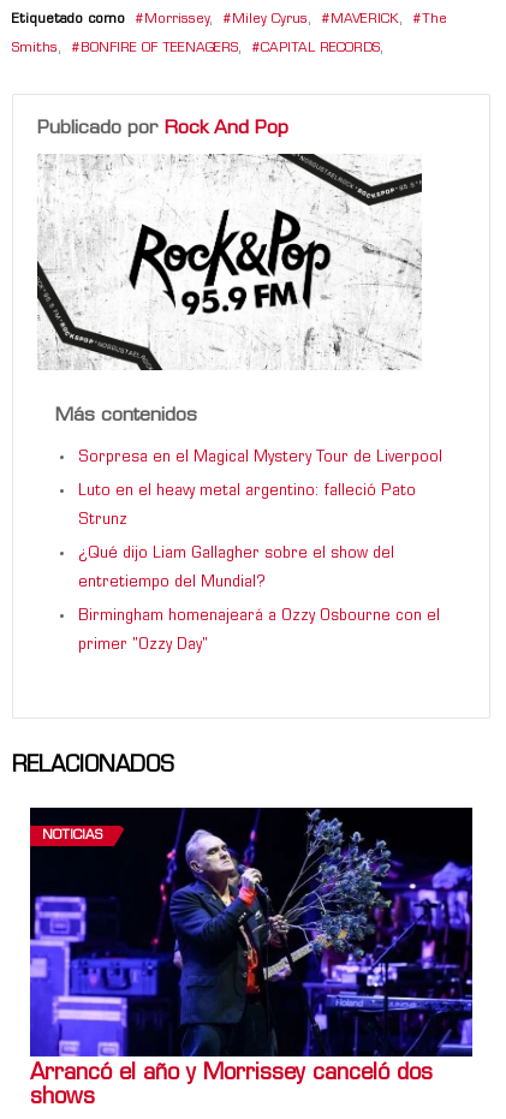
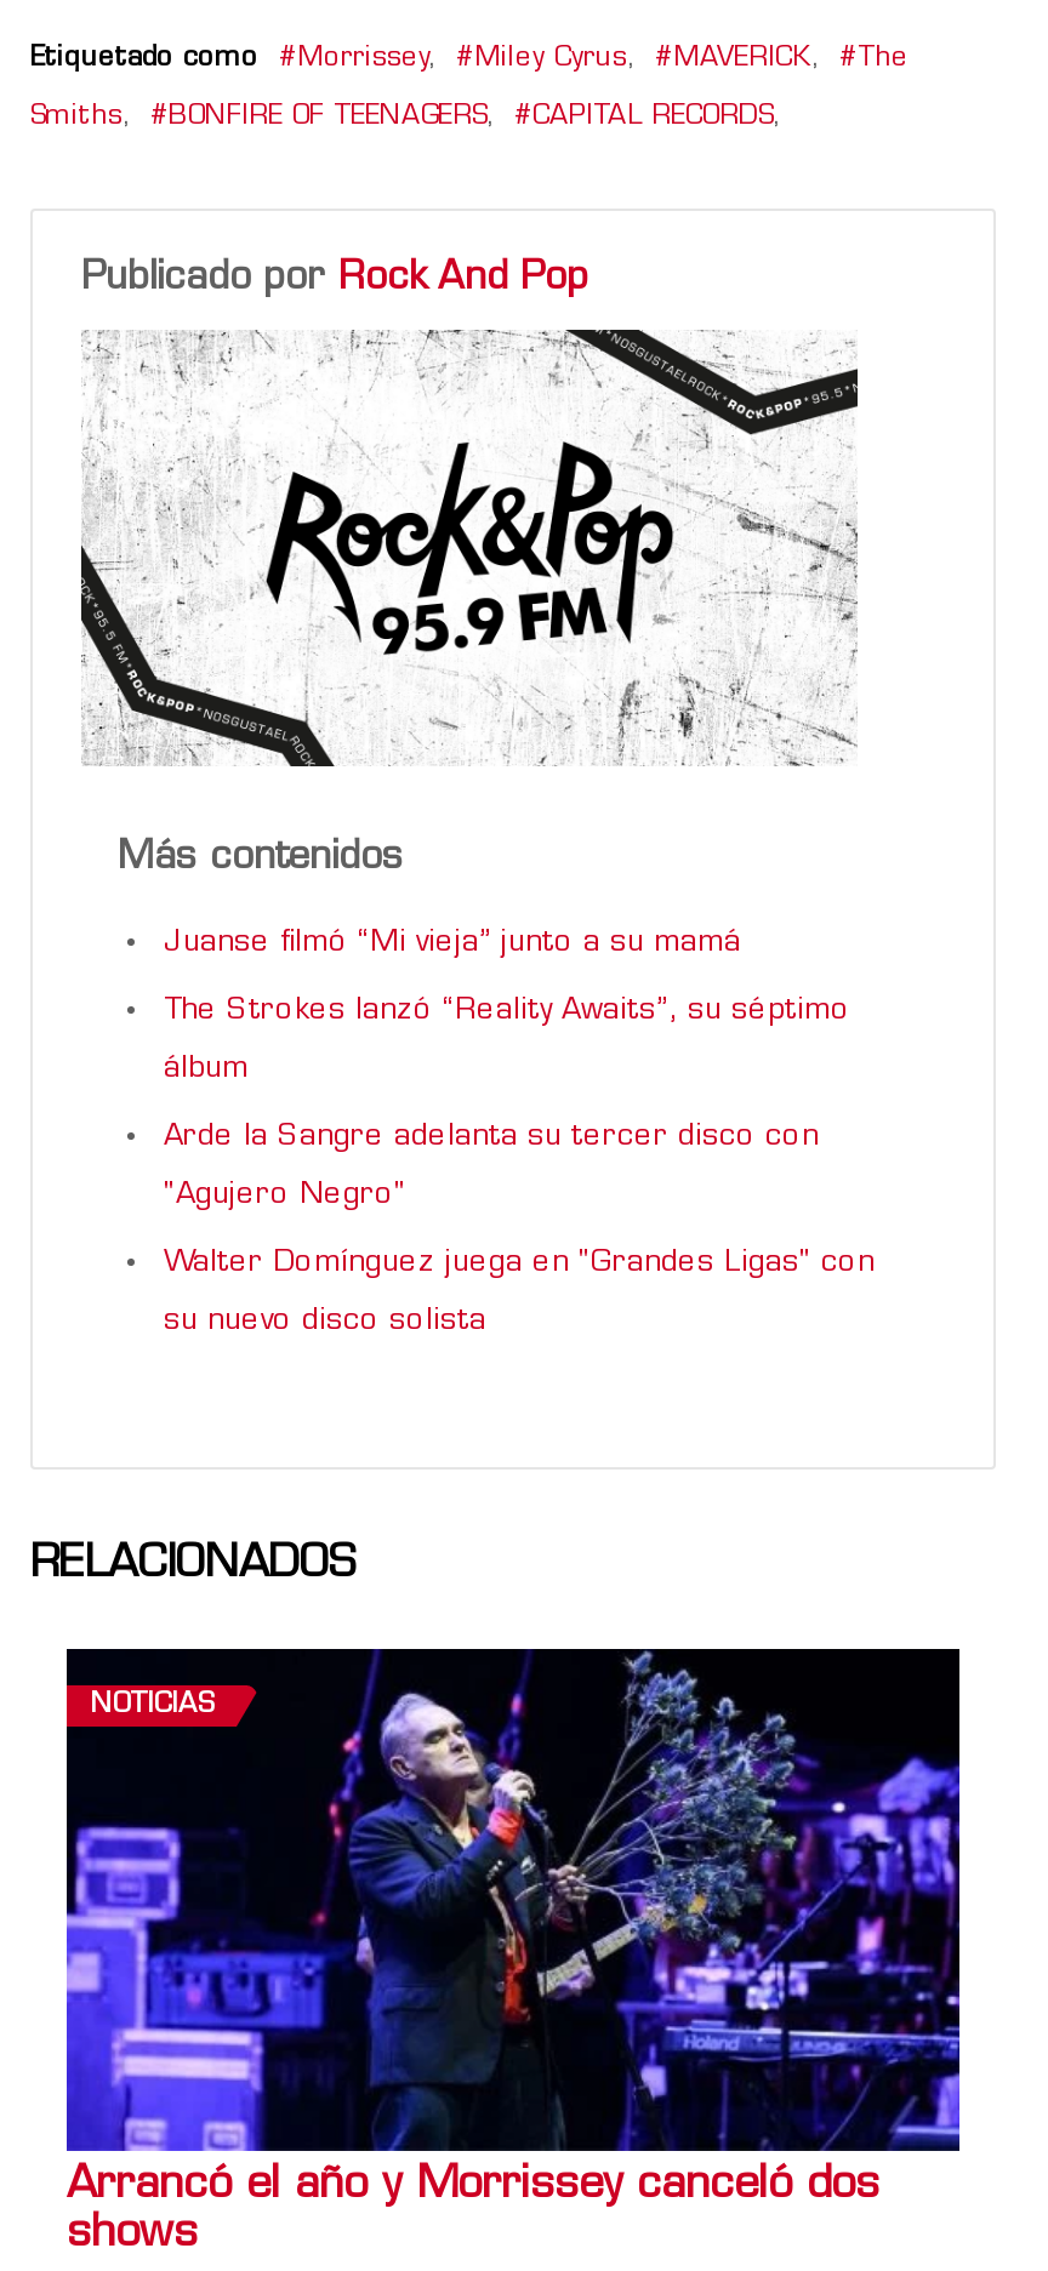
[78,451,442,465] Sorpresa en el Magical Mystery Tour de Liverpool -> [164,929,751,958] Juanse filmó “Mi vieja” junto a su mamá
[78,484,416,499] Luto en el heavy metal argentino: falleció Pato -> [164,996,850,1026] The Strokes lanzó “Reality Awaits”, su séptimo
[78,513,127,528] Strunz -> [164,1055,249,1084] álbum
[78,547,394,561] ¿Qué dijo Liam Gallagher sobre el show del -> [164,1123,819,1152] Arde la Sangre adelanta su tercer disco con
[78,576,266,590] entretiempo del Mundial? -> [164,1181,406,1210] "Agujero Negro"
[78,609,440,624] Birmingham homenajeará a Ozzy Osbourne con el -> [164,1249,875,1278] Walter Domínguez juega en "Grandes Ligas" con
[78,638,208,653] primer "Ozzy Day" -> [164,1307,486,1336] su nuevo disco solista

